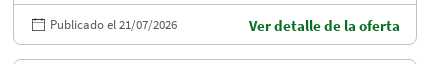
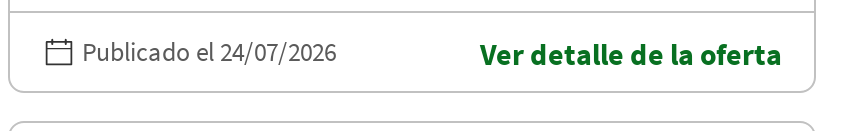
[50,16,177,33] Publicado el 21/07/2026 -> [82,35,336,69] Publicado el 24/07/2026

